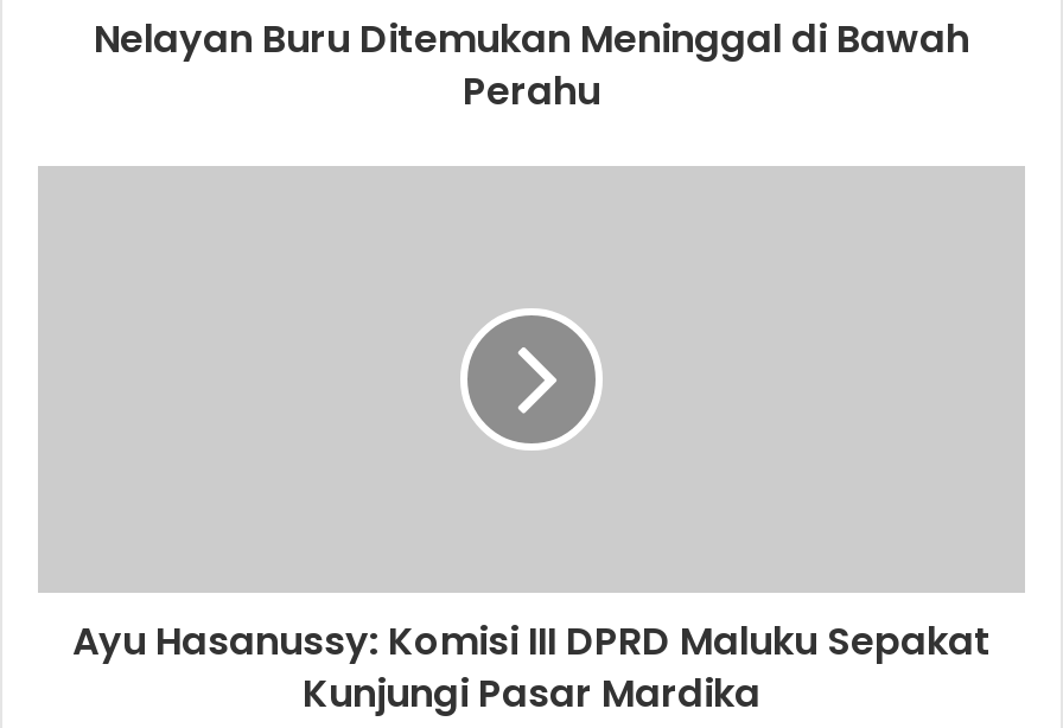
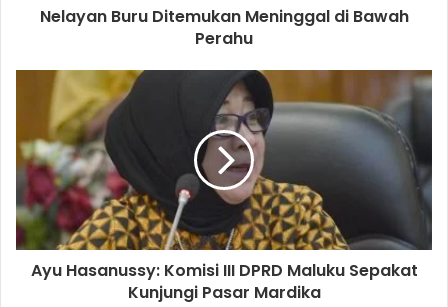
none -> [15,69,433,251] [image]

